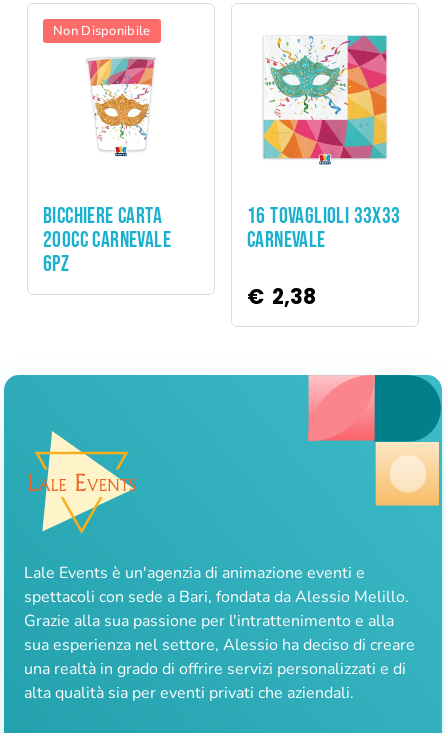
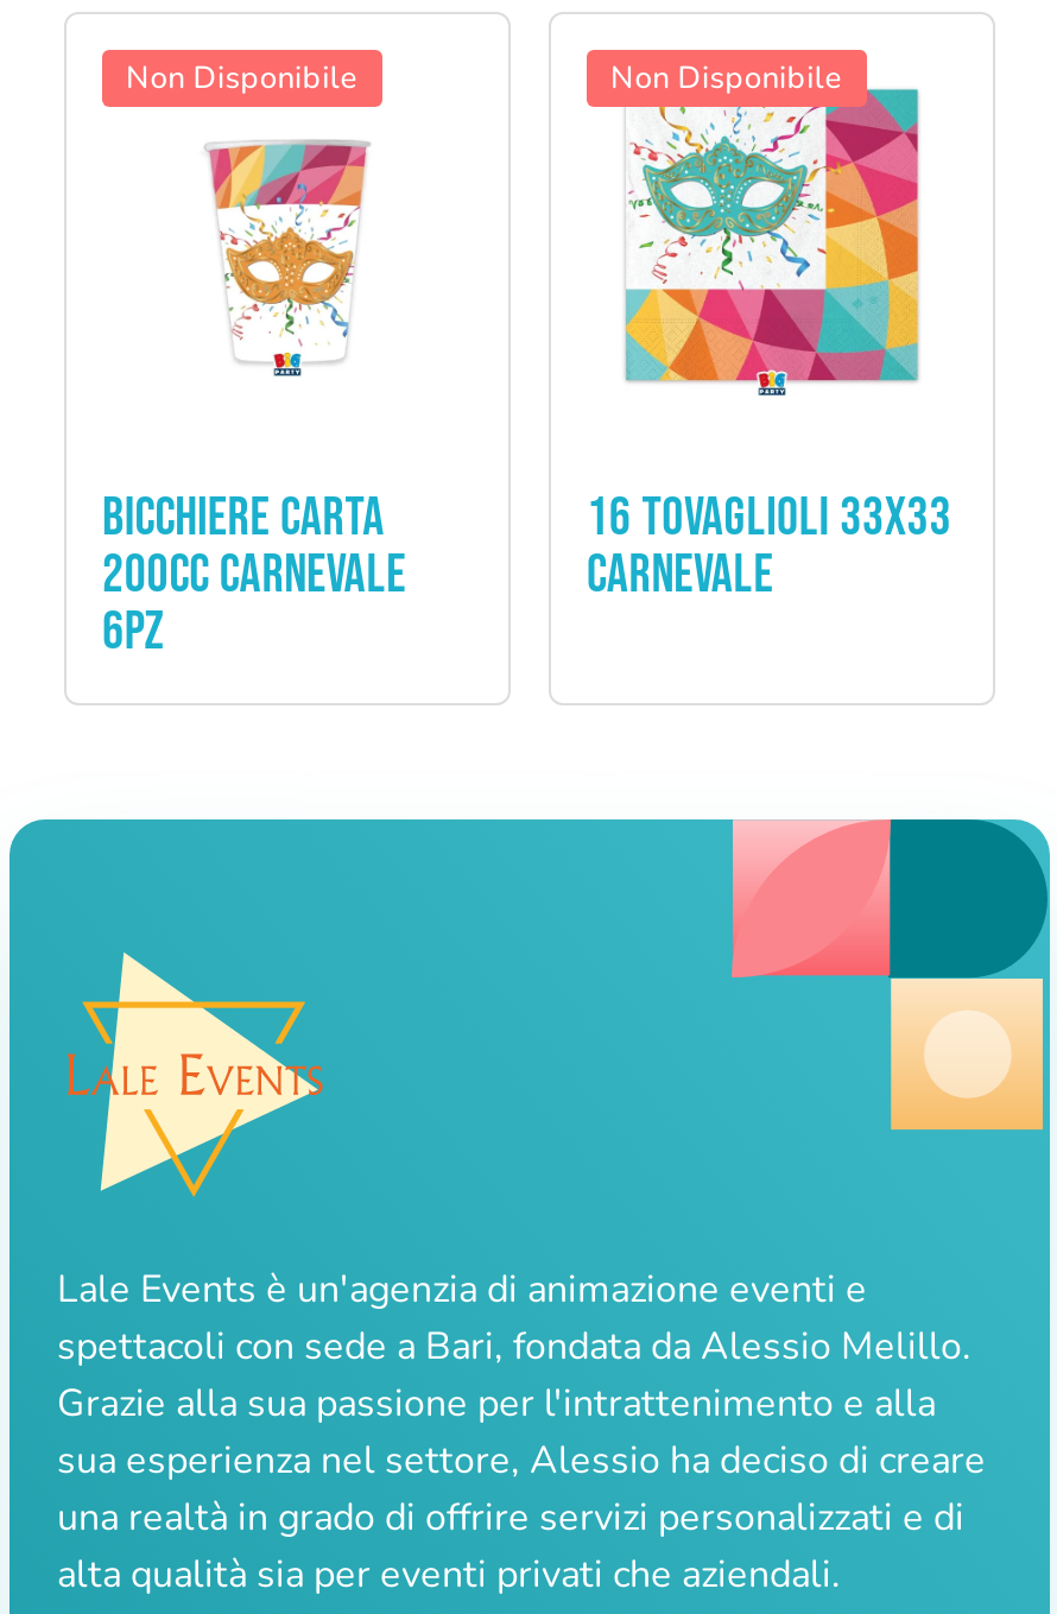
none -> [610,57,842,100] Non Disponibile
[247,282,316,311] € 2,38 -> none

